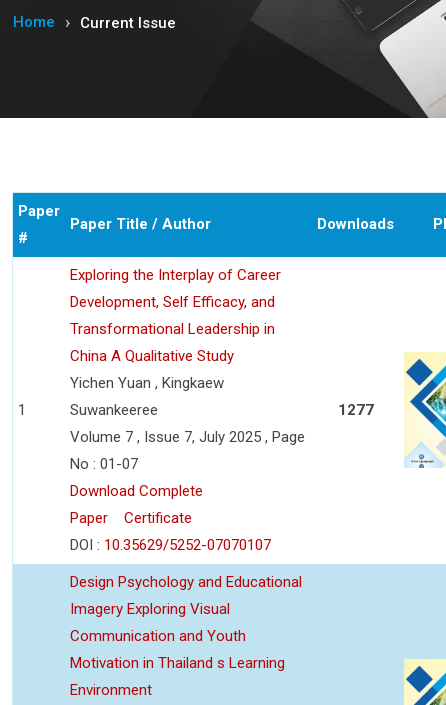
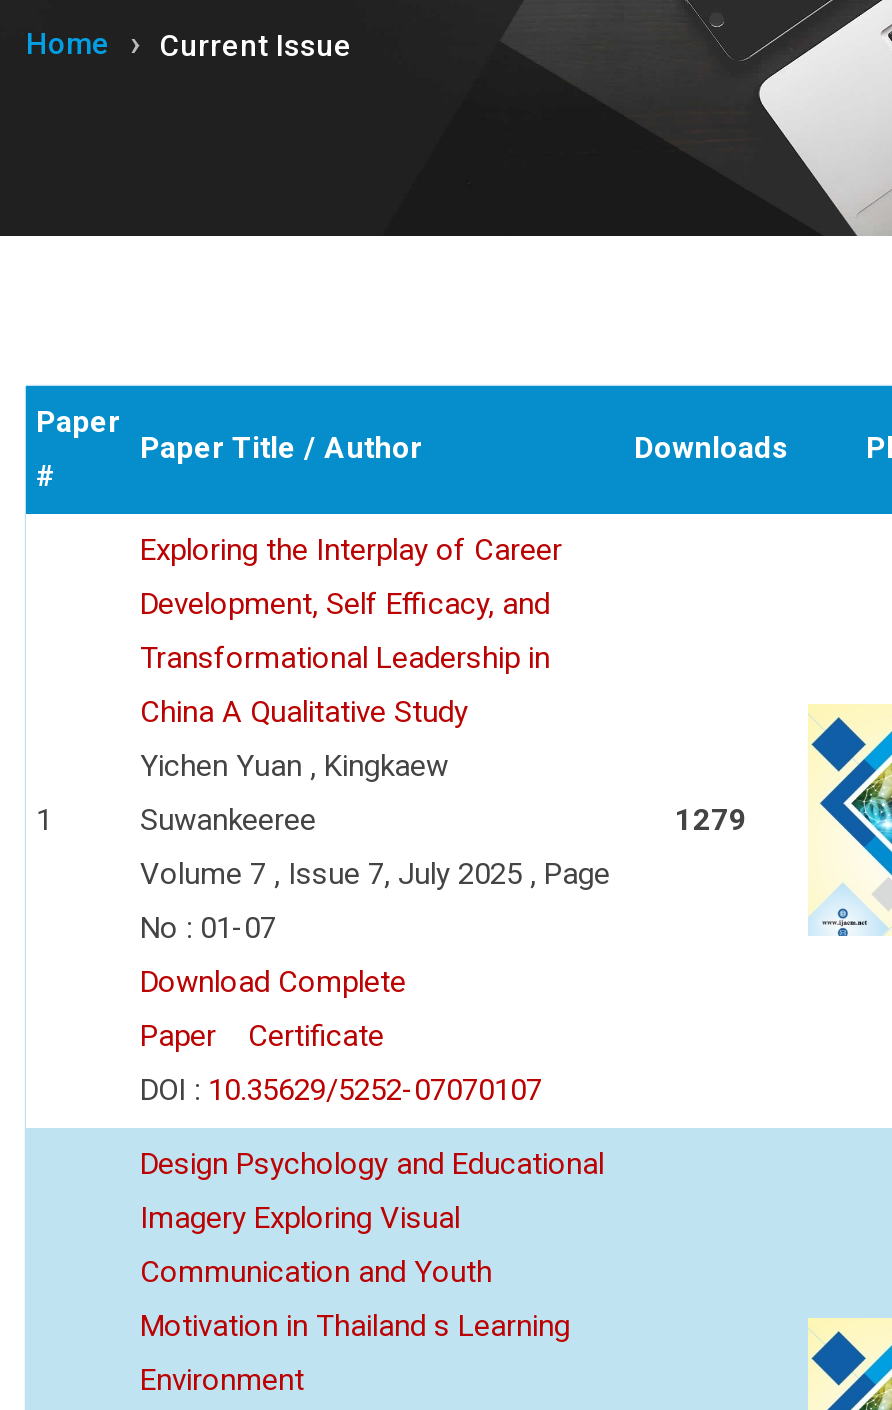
[337,401,373,419] 1277 -> [675,801,747,837] 1279

